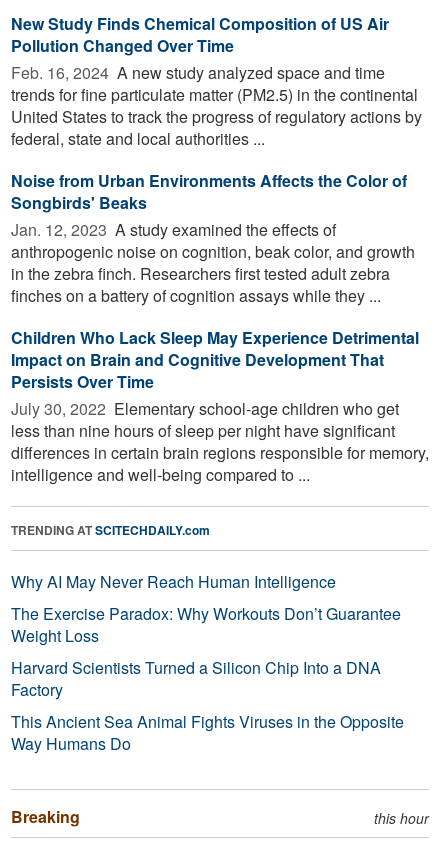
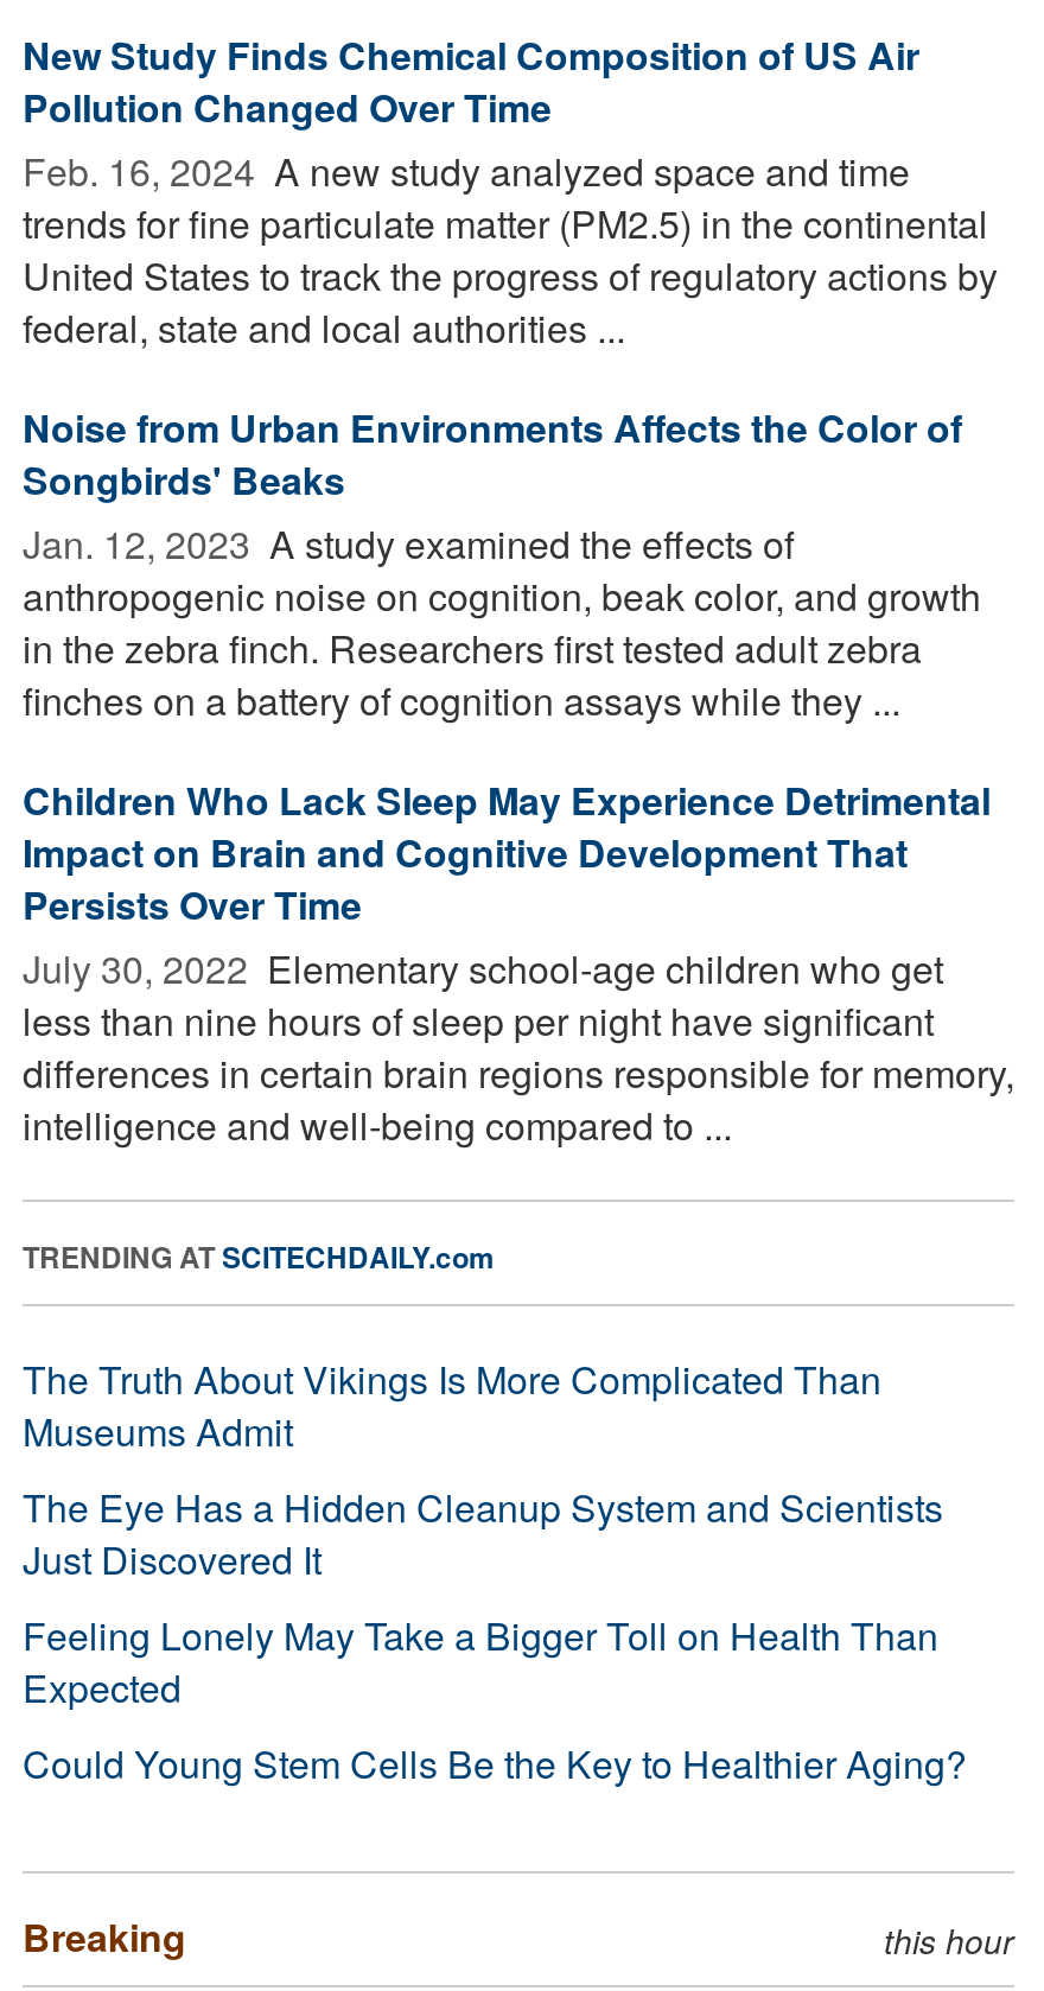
[11,570,404,755] Why AI May Never Reach Human Intelligence | The Exercise Paradox: Why Workouts Don’t Guarantee | Weight Loss | Harvard Scientists Turned a Silicon Chip Into a DNA | Factory | This Ancient Sea Animal Fights Viruses in the Opposite | Way Humans Do -> [23,1351,967,1790] The Truth About Vikings Is More Complicated Than | Museums Admit | The Eye Has a Hidden Cleanup System and Scientists | Just Discovered It | Feeling Lonely May Take a Bigger Toll on Health Than | Expected | Could Young Stem Cells Be the Key to Healthier Aging?

